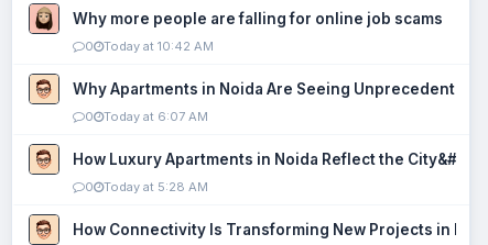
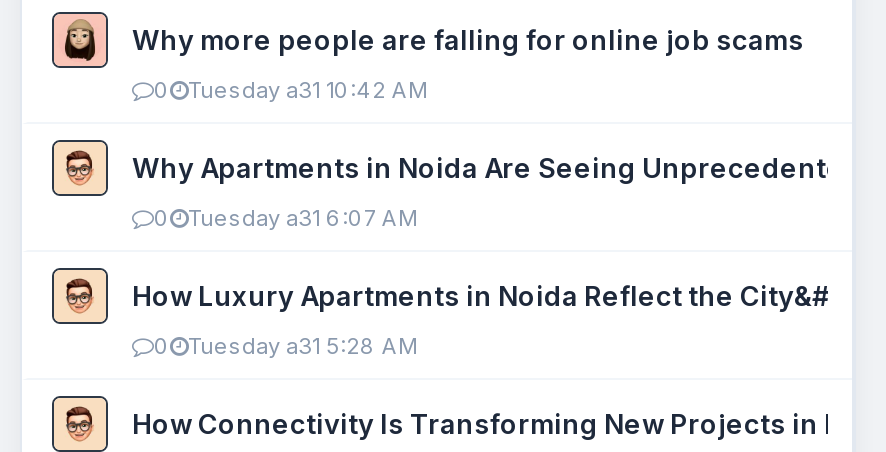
[85,38,214,54] 0 Today at 10:42 AM -> [154,76,428,104] 0 Tuesday a31 10:42 AM
[85,109,208,124] 0 Today at 6:07 AM -> [154,204,418,232] 0 Tuesday a31 6:07 AM
[85,179,208,194] 0 Today at 5:28 AM -> [154,332,418,360] 0 Tuesday a31 5:28 AM

